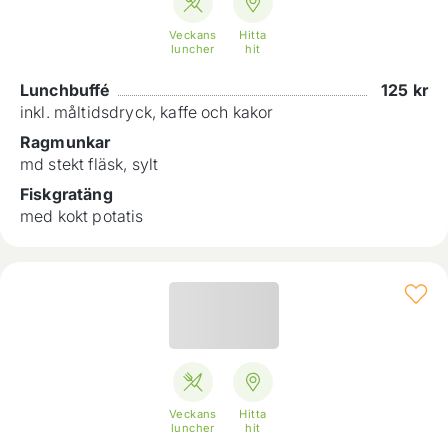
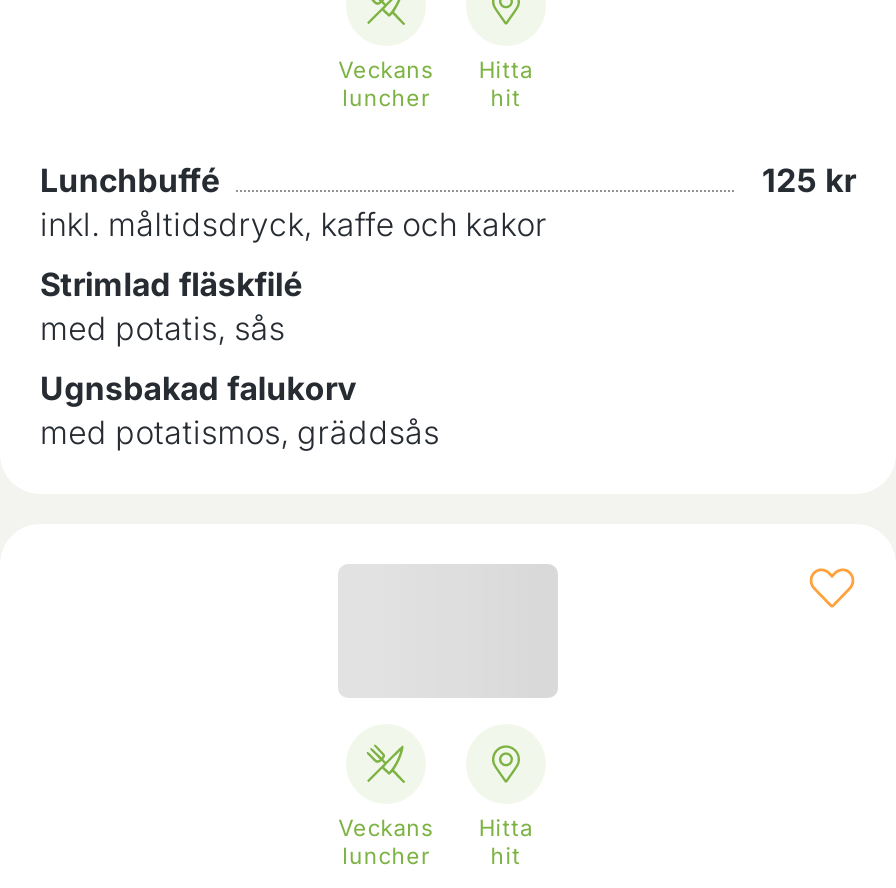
[20,132,158,174] Ragmunkar | md stekt fläsk, sylt -> [40,263,302,347] Strimlad fläskfilé | med potatis, sås
[20,184,144,226] Fiskgratäng | med kokt potatis -> [40,367,440,451] Ugnsbakad falukorv | med potatismos, gräddsås

